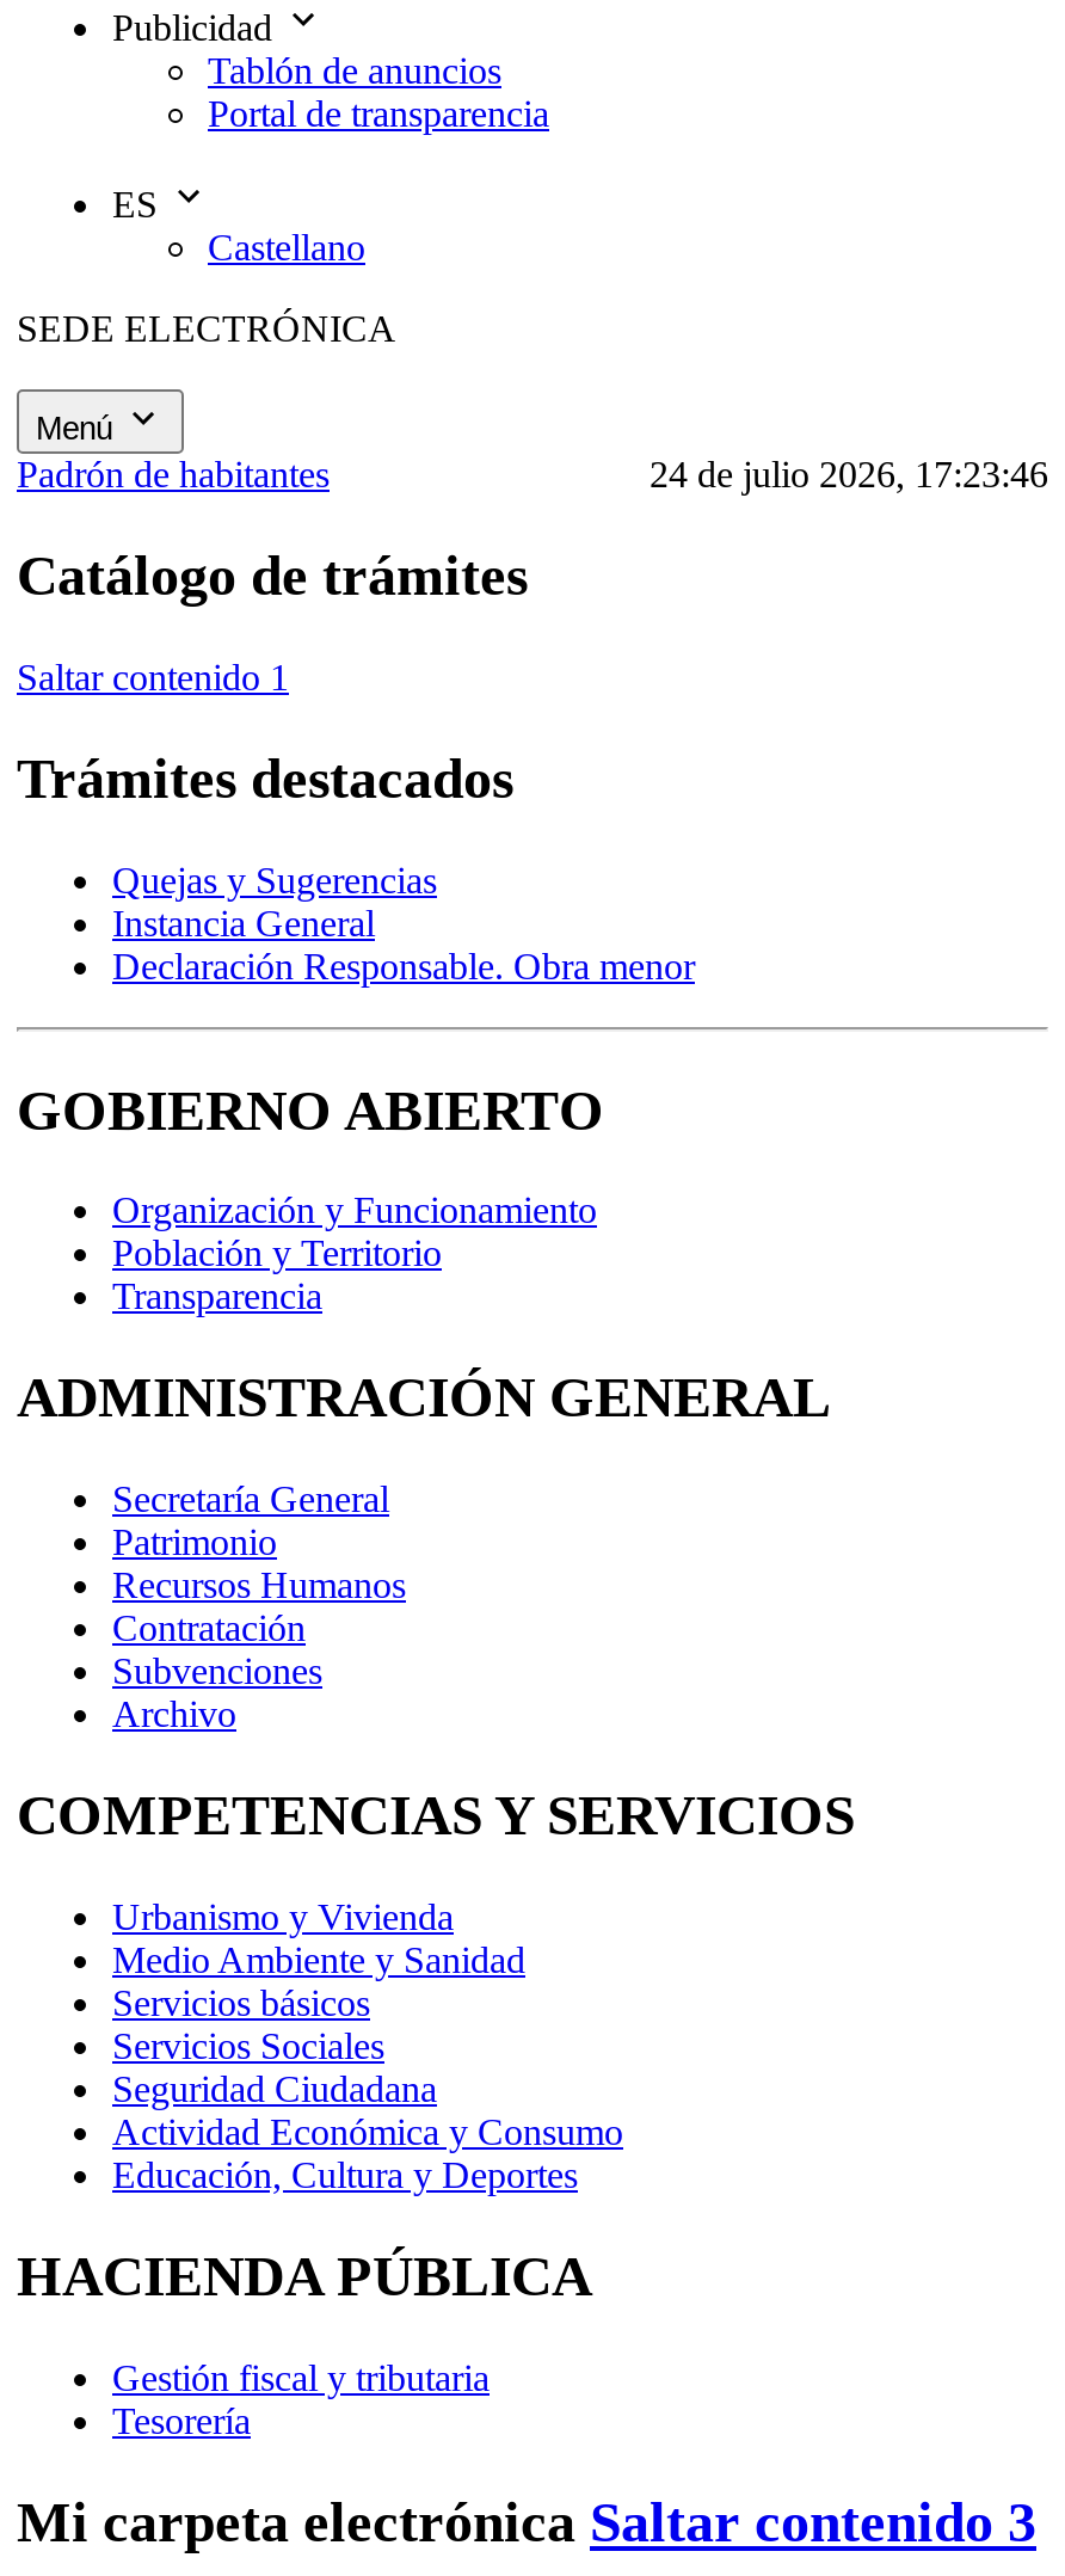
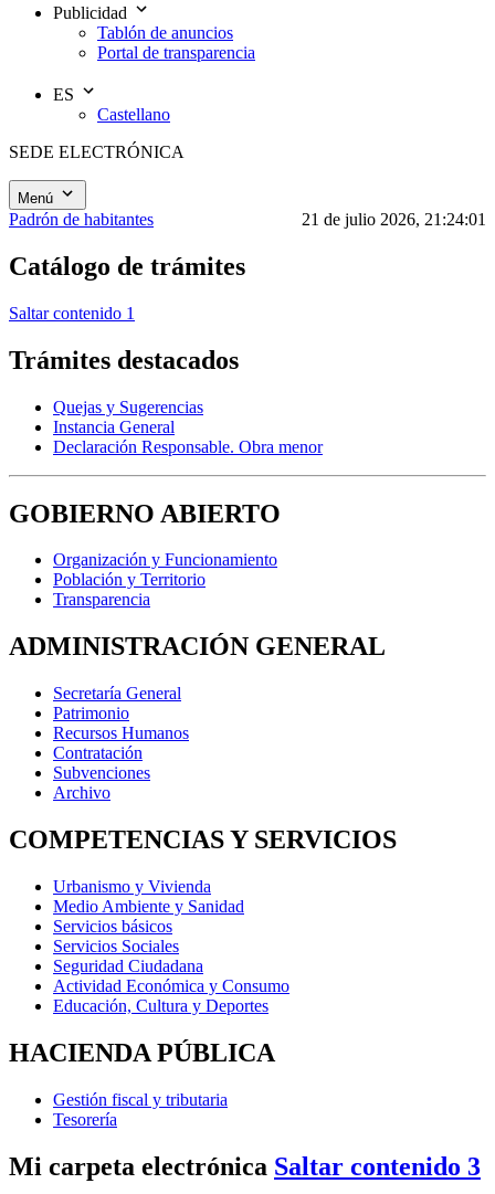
[650,454,1048,494] 24 de julio 2026, 17:23:46 -> [302,210,486,229] 21 de julio 2026, 21:24:01

